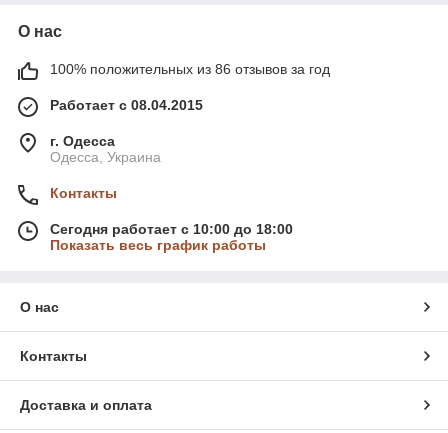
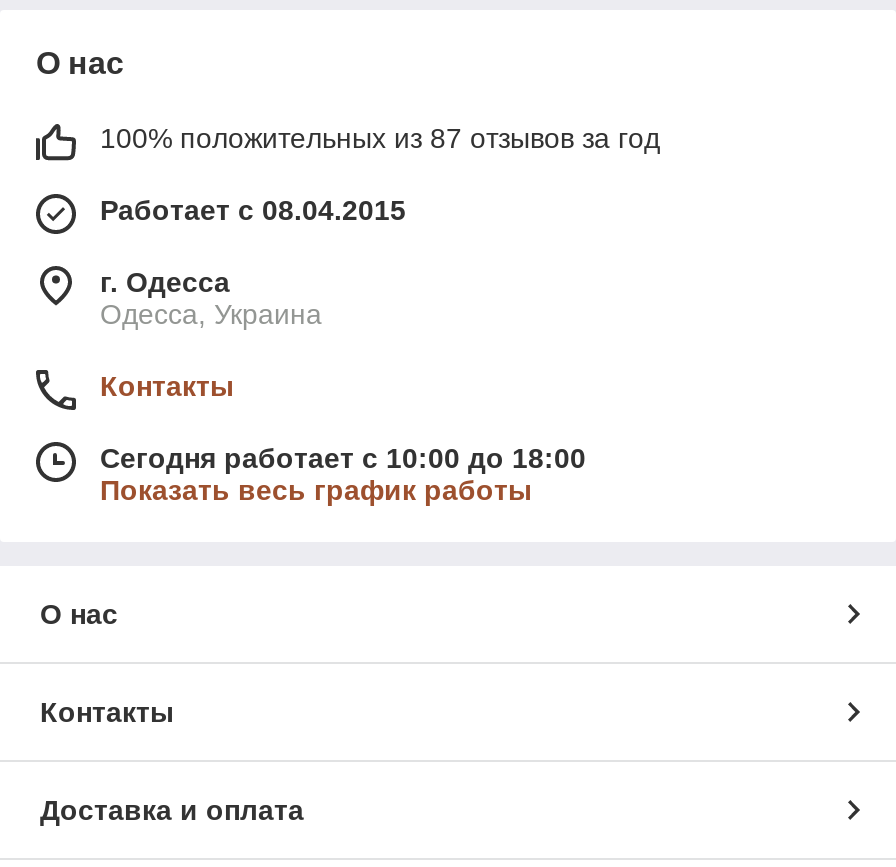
[50,61,330,77] 100% положительных из 86 отзывов за год -> [100,122,660,154] 100% положительных из 87 отзывов за год

